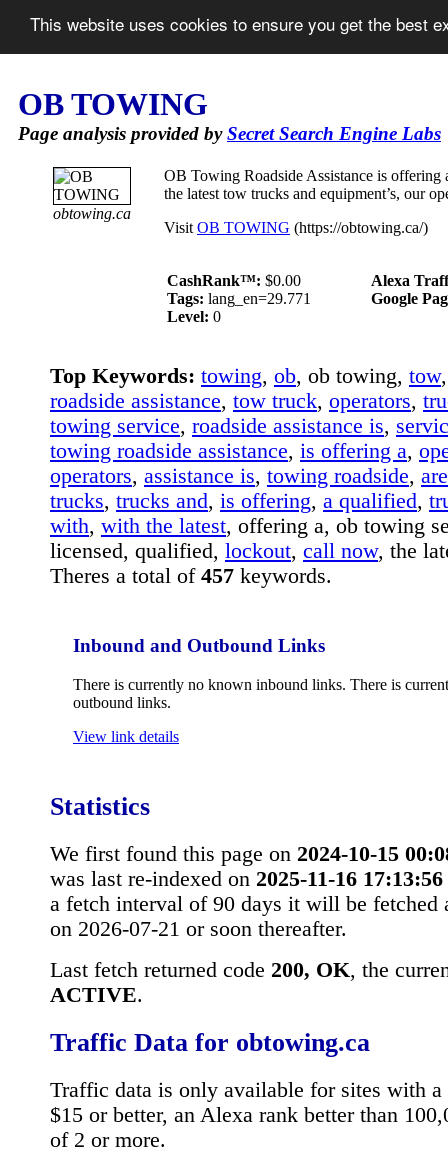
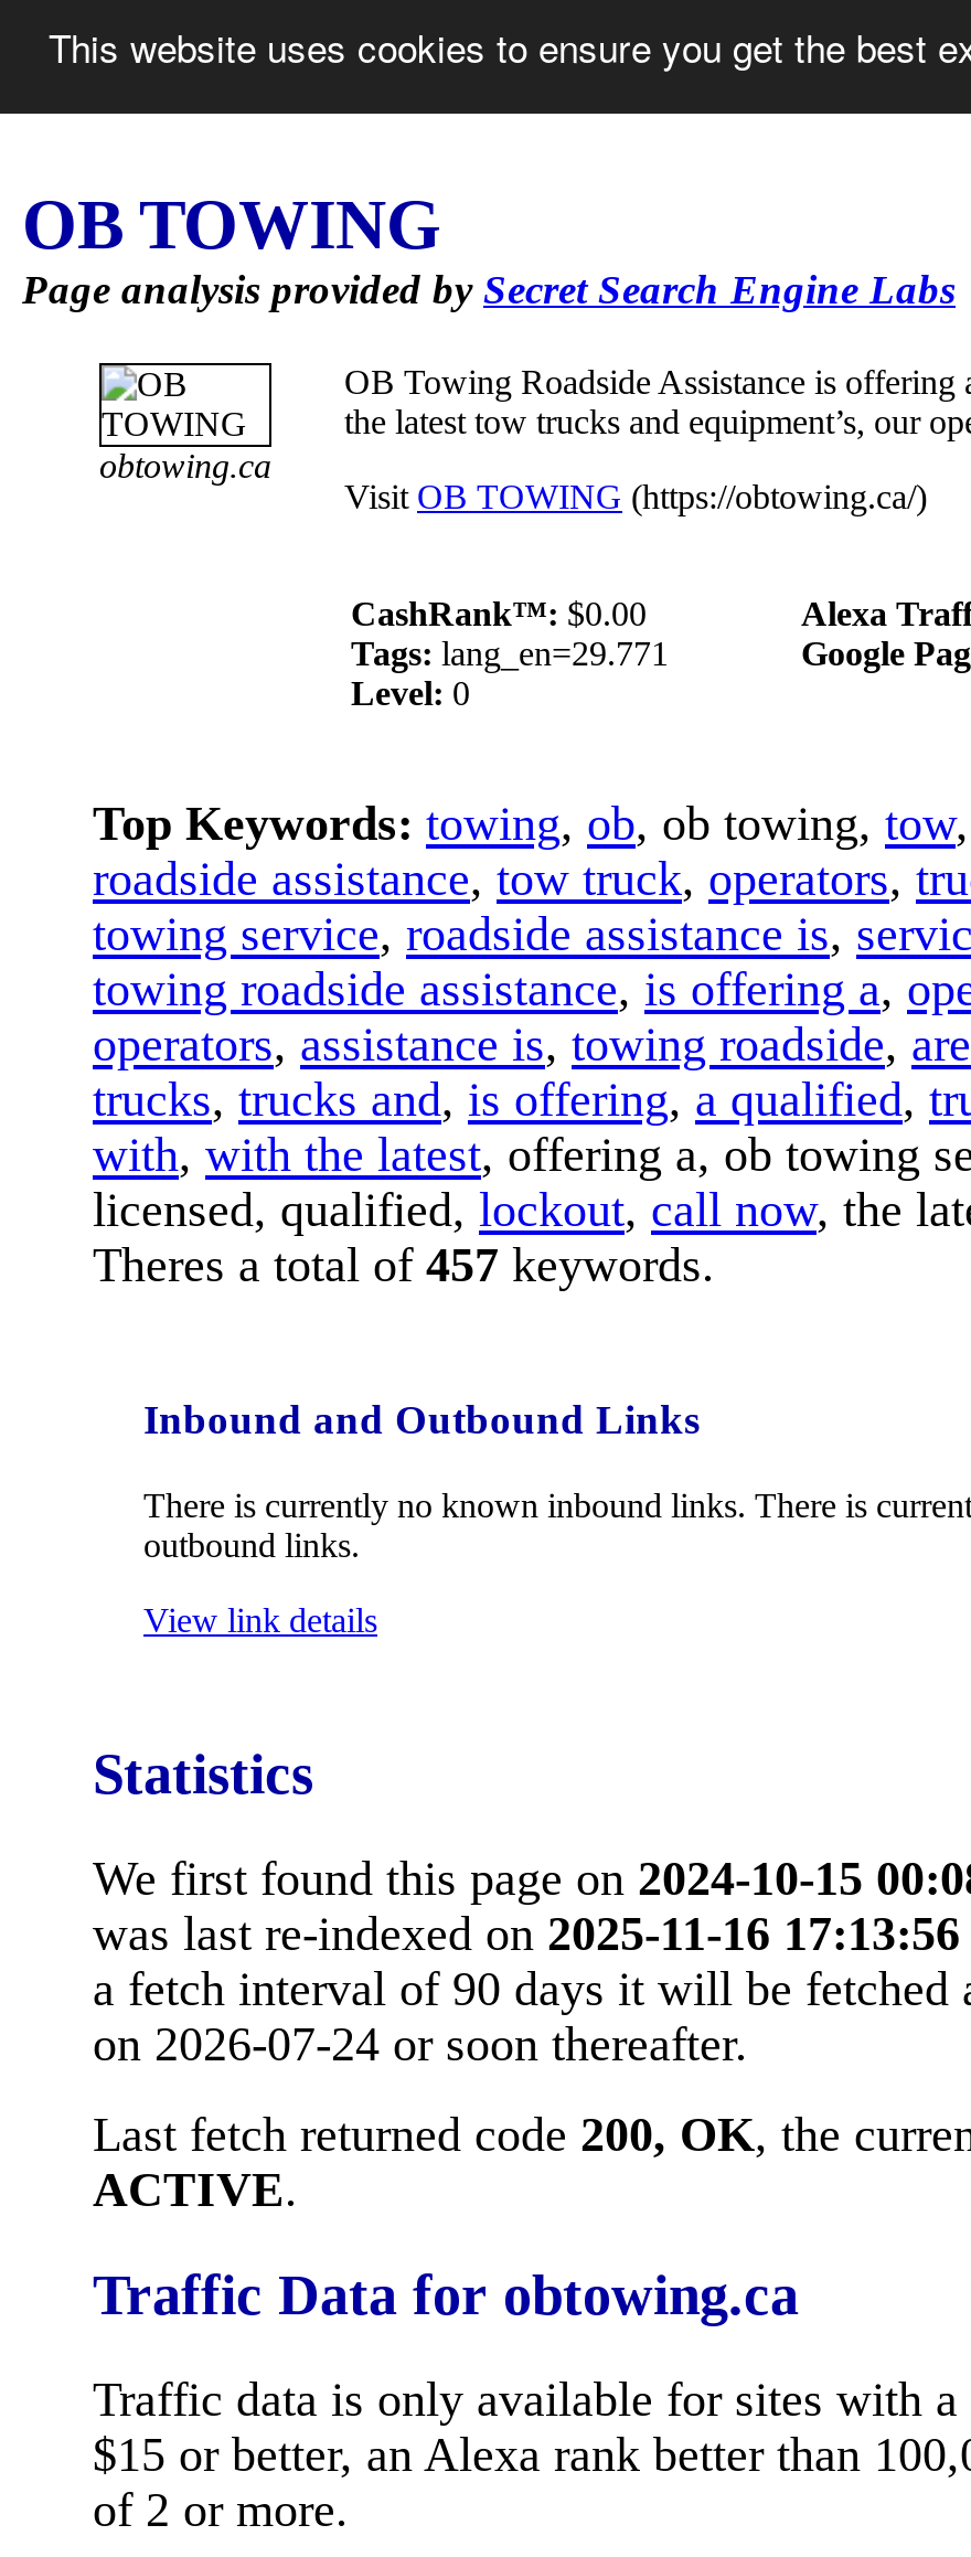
[50,917,347,941] on 2026-07-21 or soon thereafter. -> [93,2019,748,2072] on 2026-07-24 or soon thereafter.

